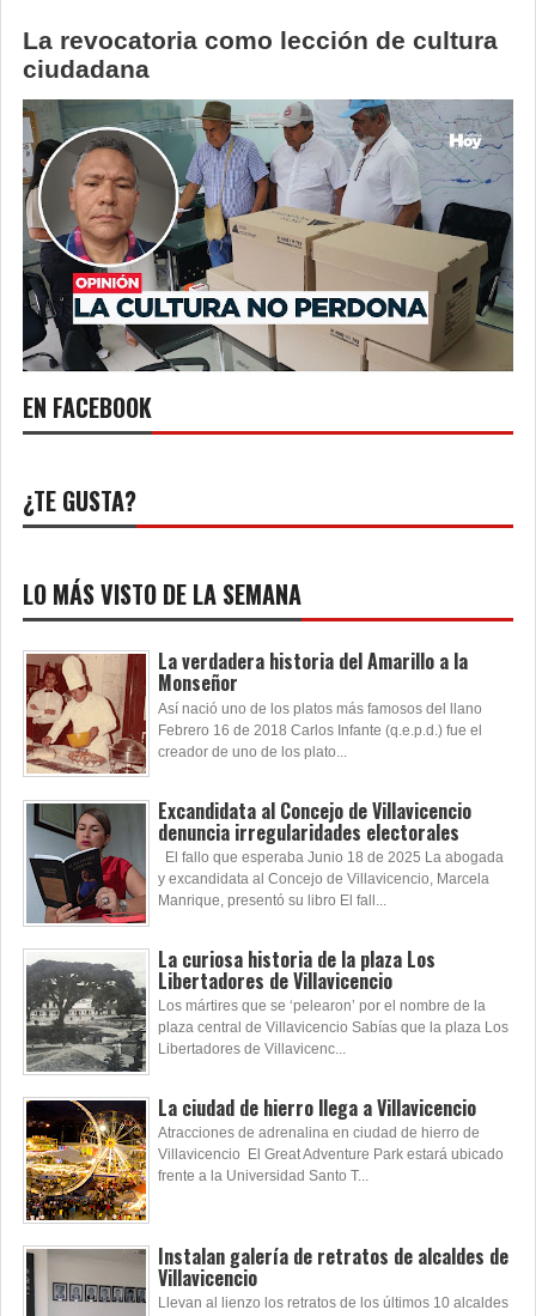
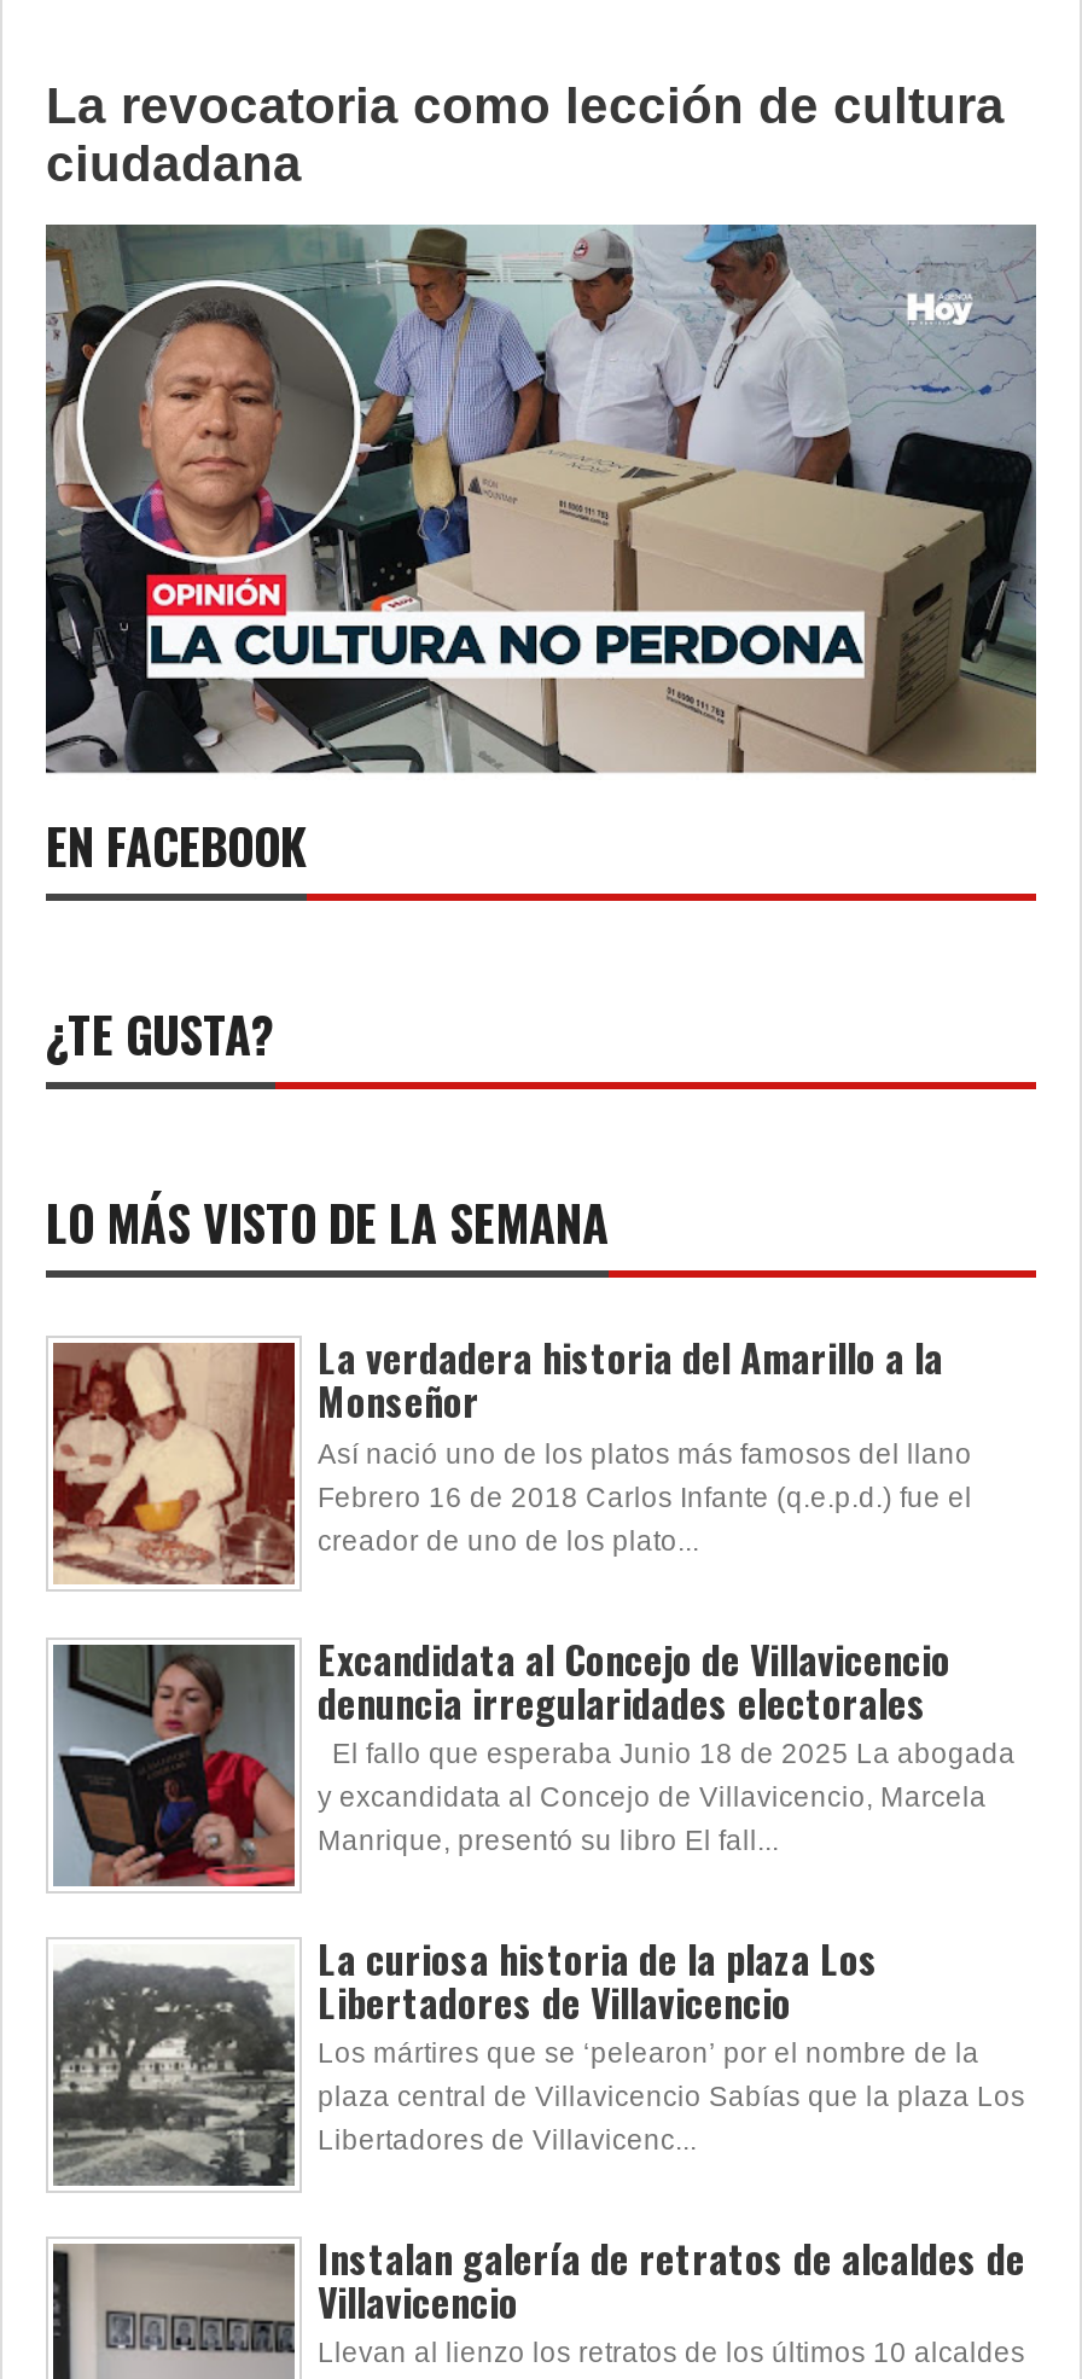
[25,1093,503,1221] [image] | La ciudad de hierro llega a Villavicencio | Atracciones de adrenalina en ciudad de hierro de | Villavicencio El Great Adventure Park estará ubicado | frente a la Universidad Santo T... -> none

